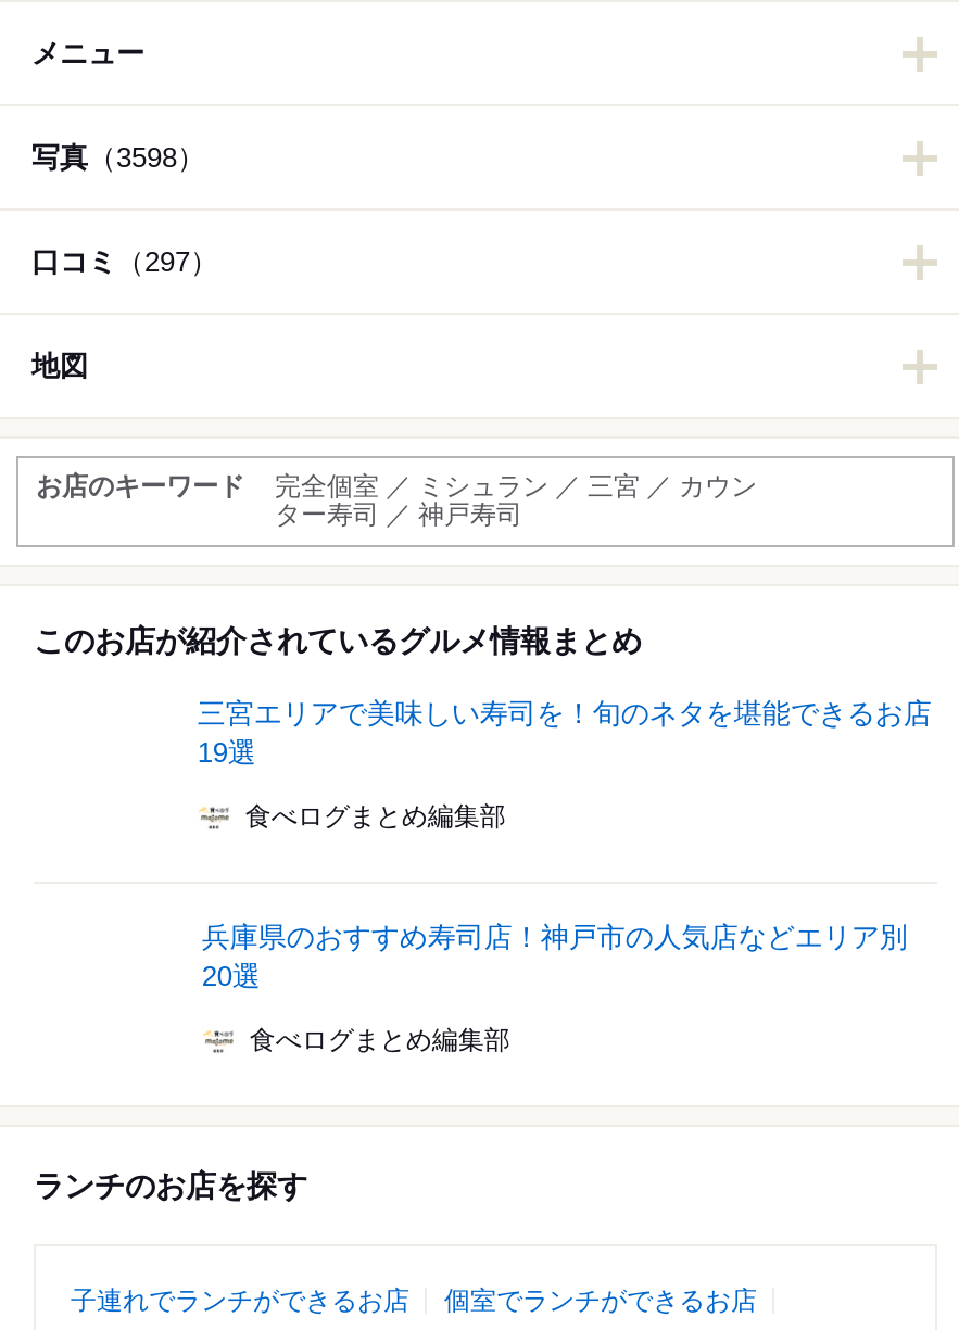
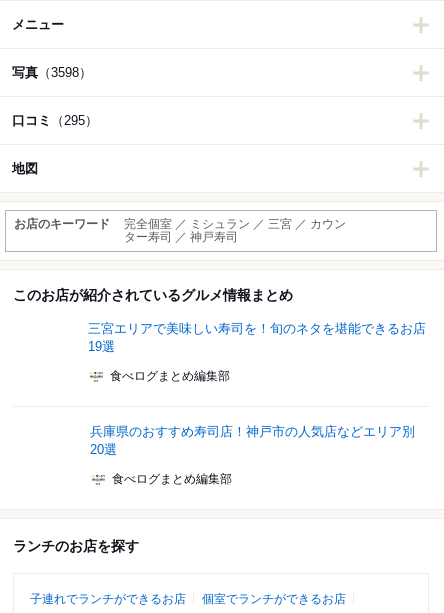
[31,246,218,278] 口コミ（297） -> [12,113,98,128] 口コミ（295）

